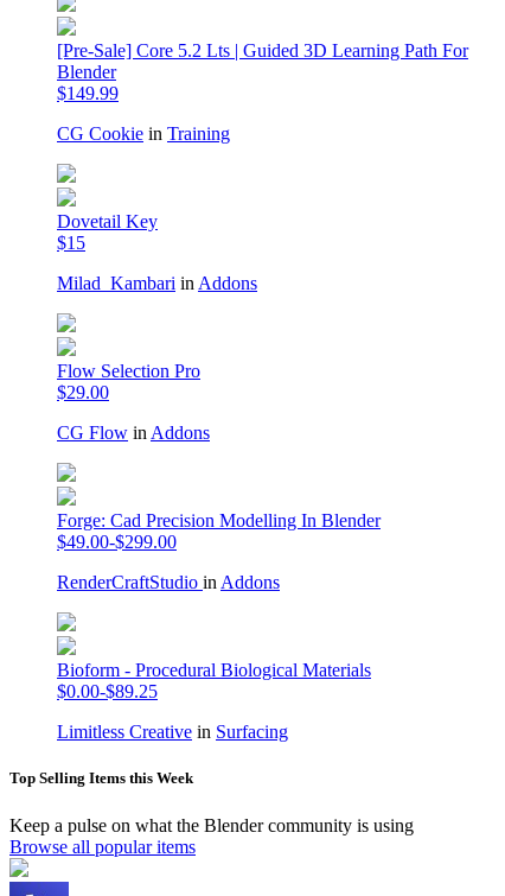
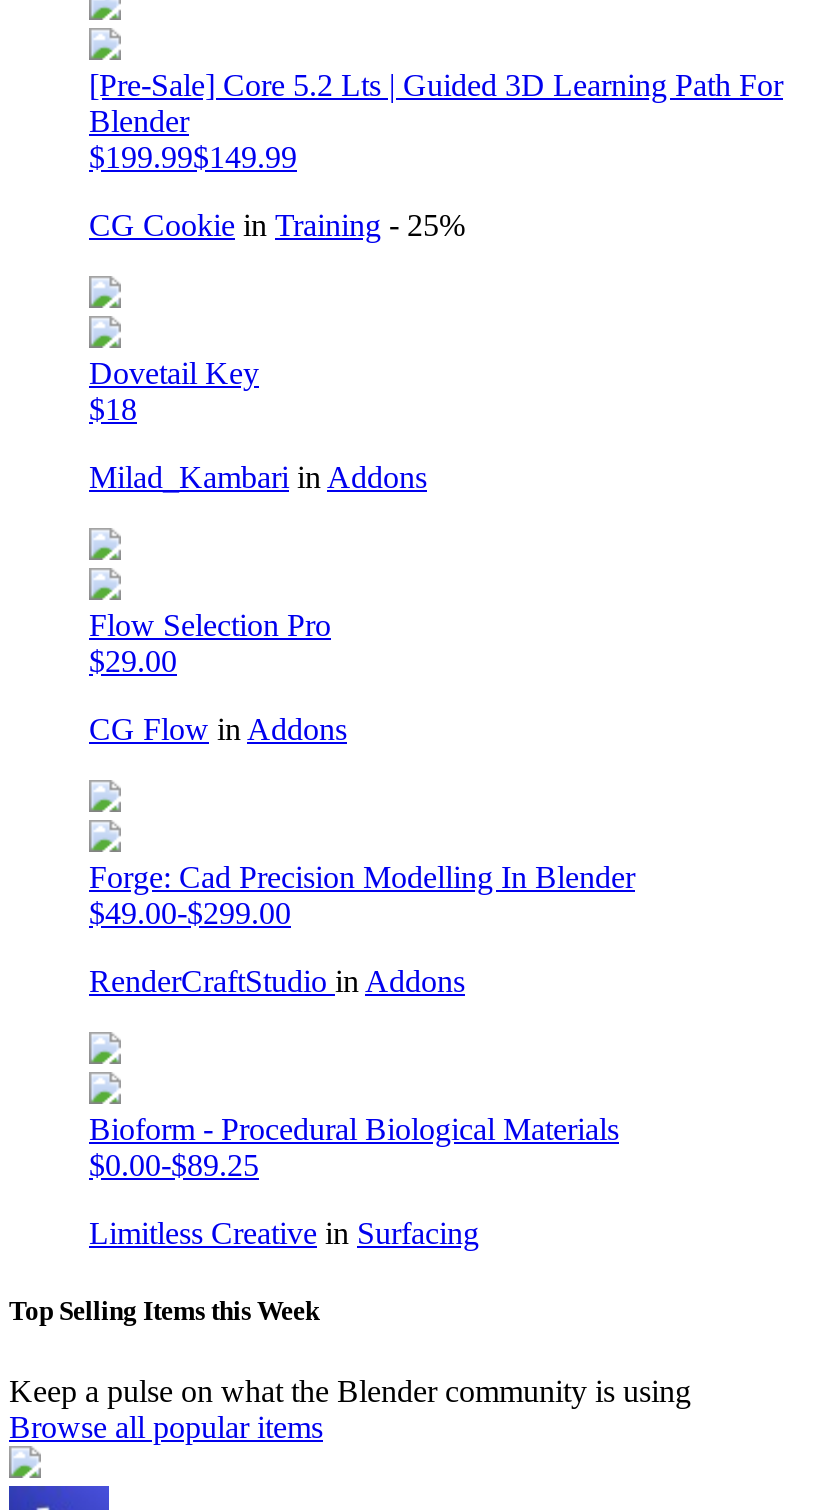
[57,83,119,103] $149.99 -> [89,140,297,174] $199.99$149.99
[57,124,230,144] CG Cookie in Training -> [89,208,465,242] CG Cookie in Training - 25%
[57,233,85,253] $15 -> [89,392,137,426] $18

